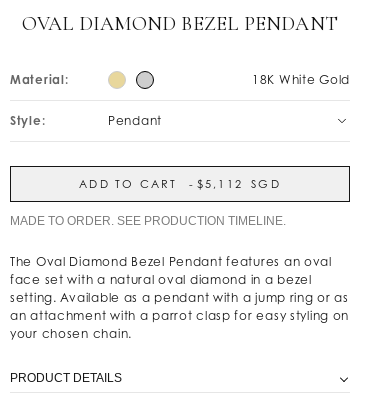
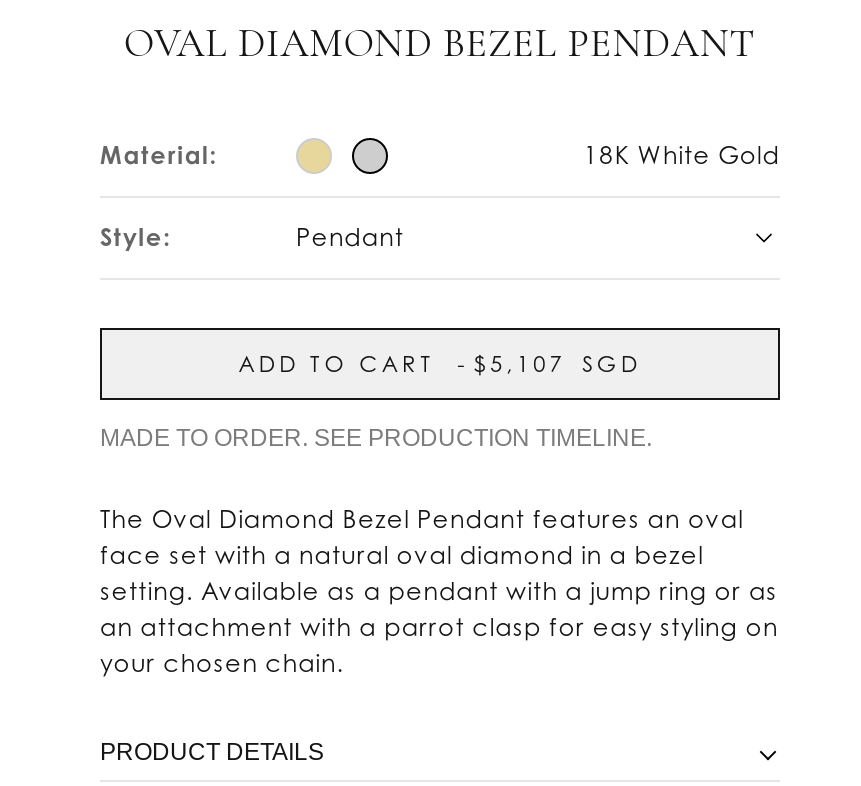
[79,176,281,190] ADD TO CART - $5,112 SGD -> [238,349,642,377] ADD TO CART - $5,107 SGD

